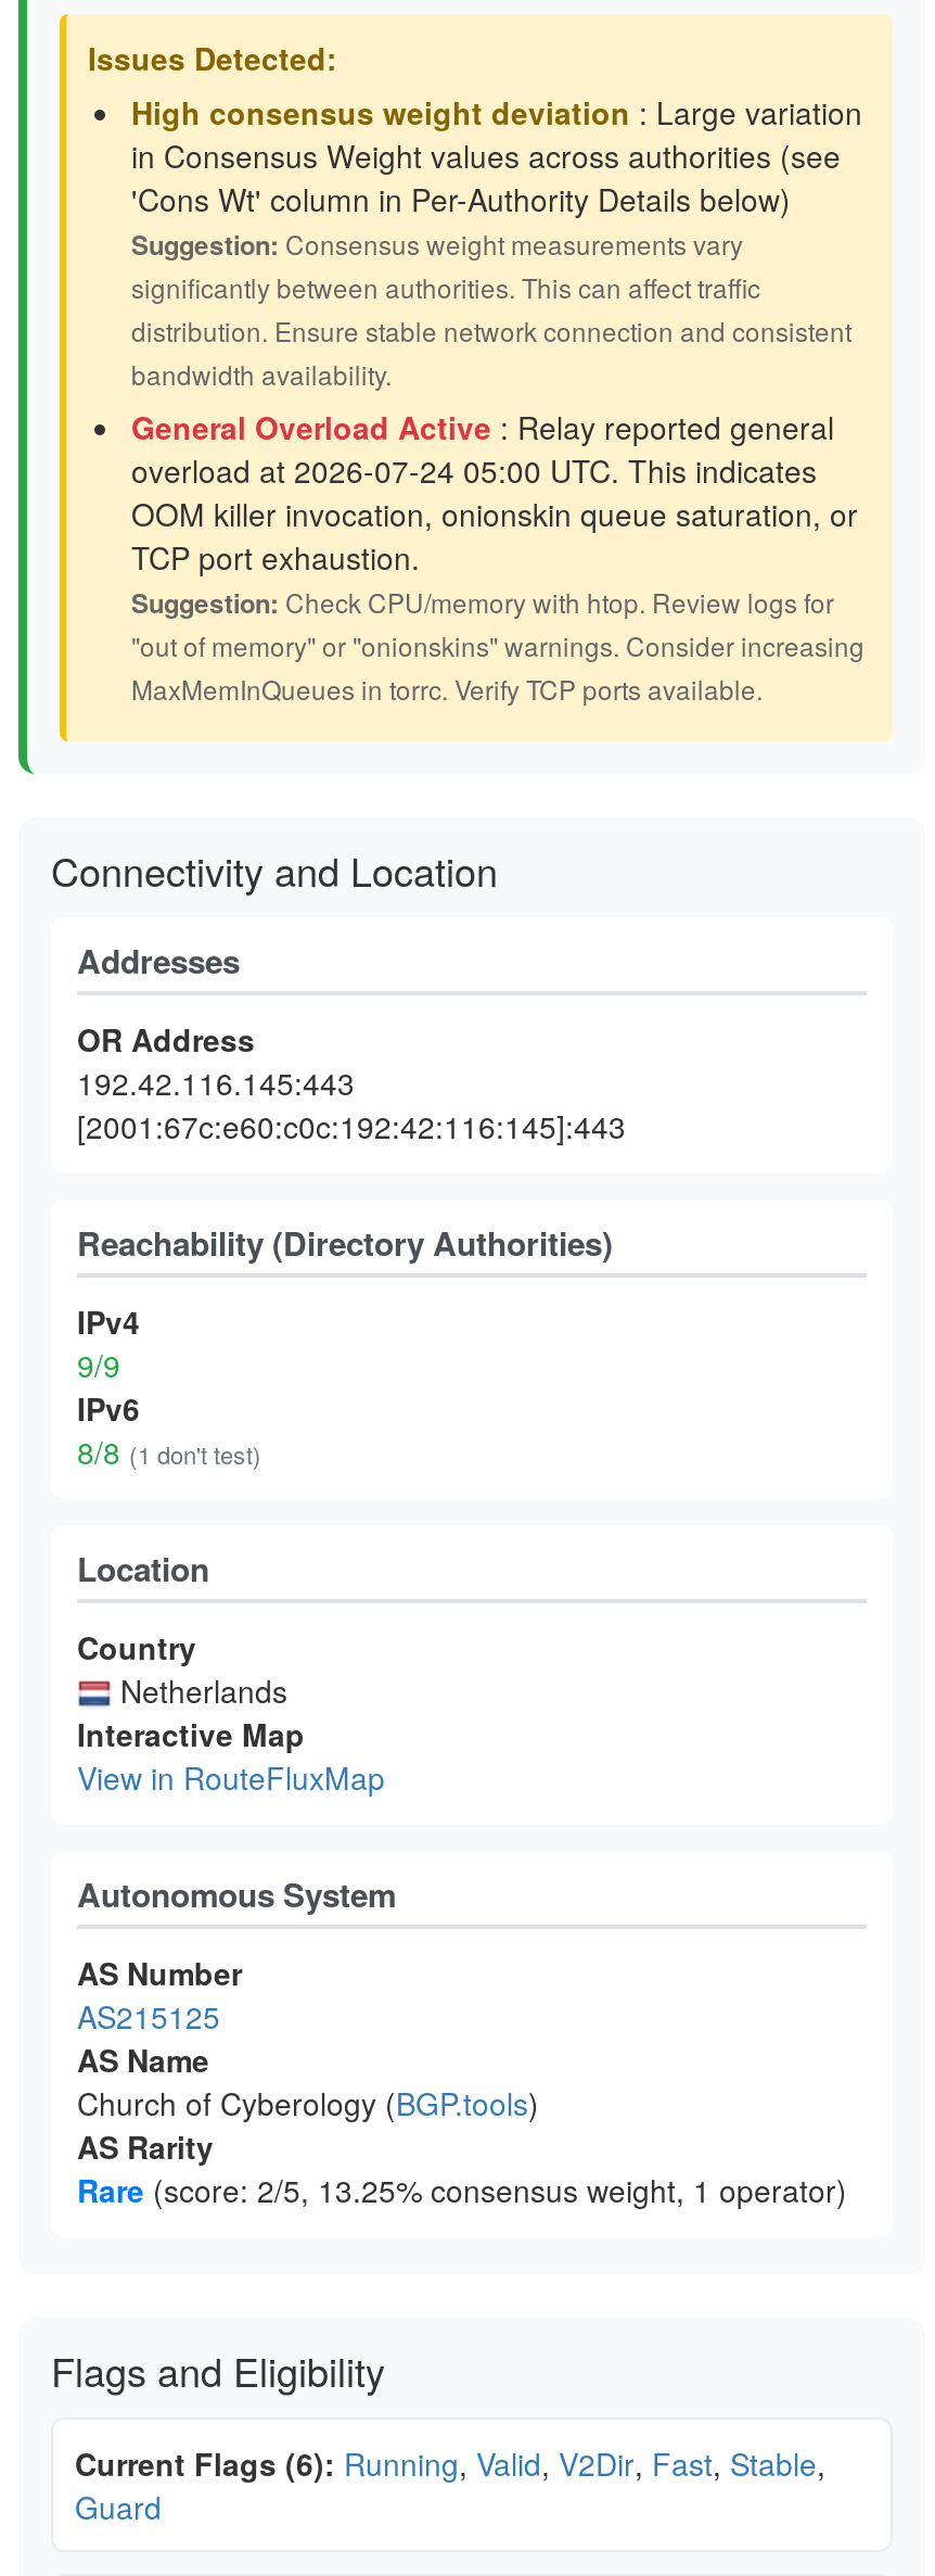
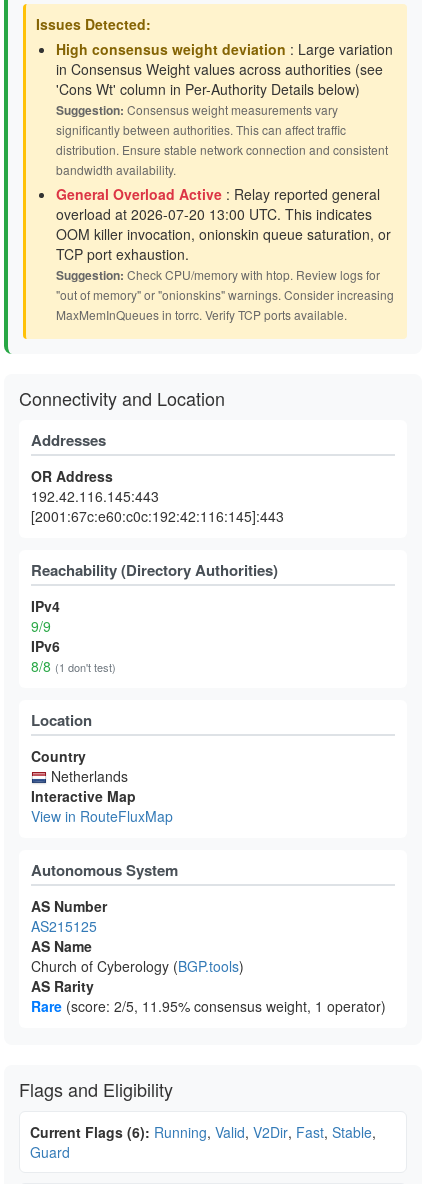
[131,448,817,492] overload at 2026-07-24 05:00 UTC. This indicates -> [56,204,372,224] overload at 2026-07-20 13:00 UTC. This indicates
[77,2168,847,2212] Rare (score: 2/5, 13.25% consensus weight, 1 operator) -> [31,996,386,1016] Rare (score: 2/5, 11.95% consensus weight, 1 operator)

